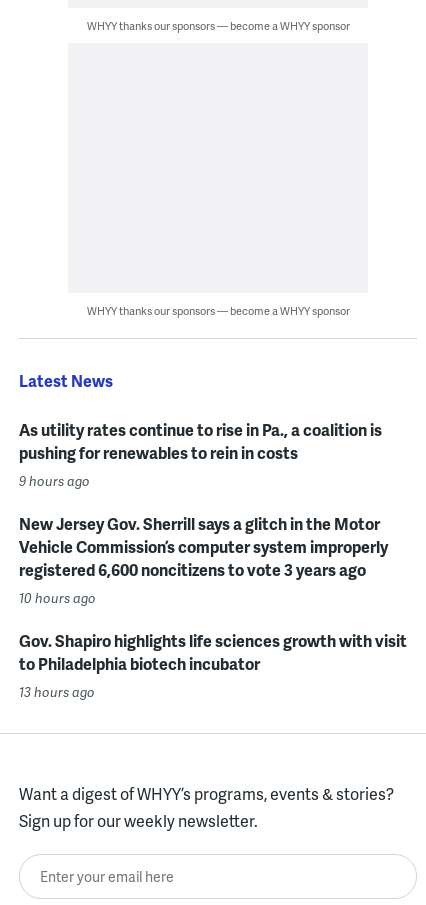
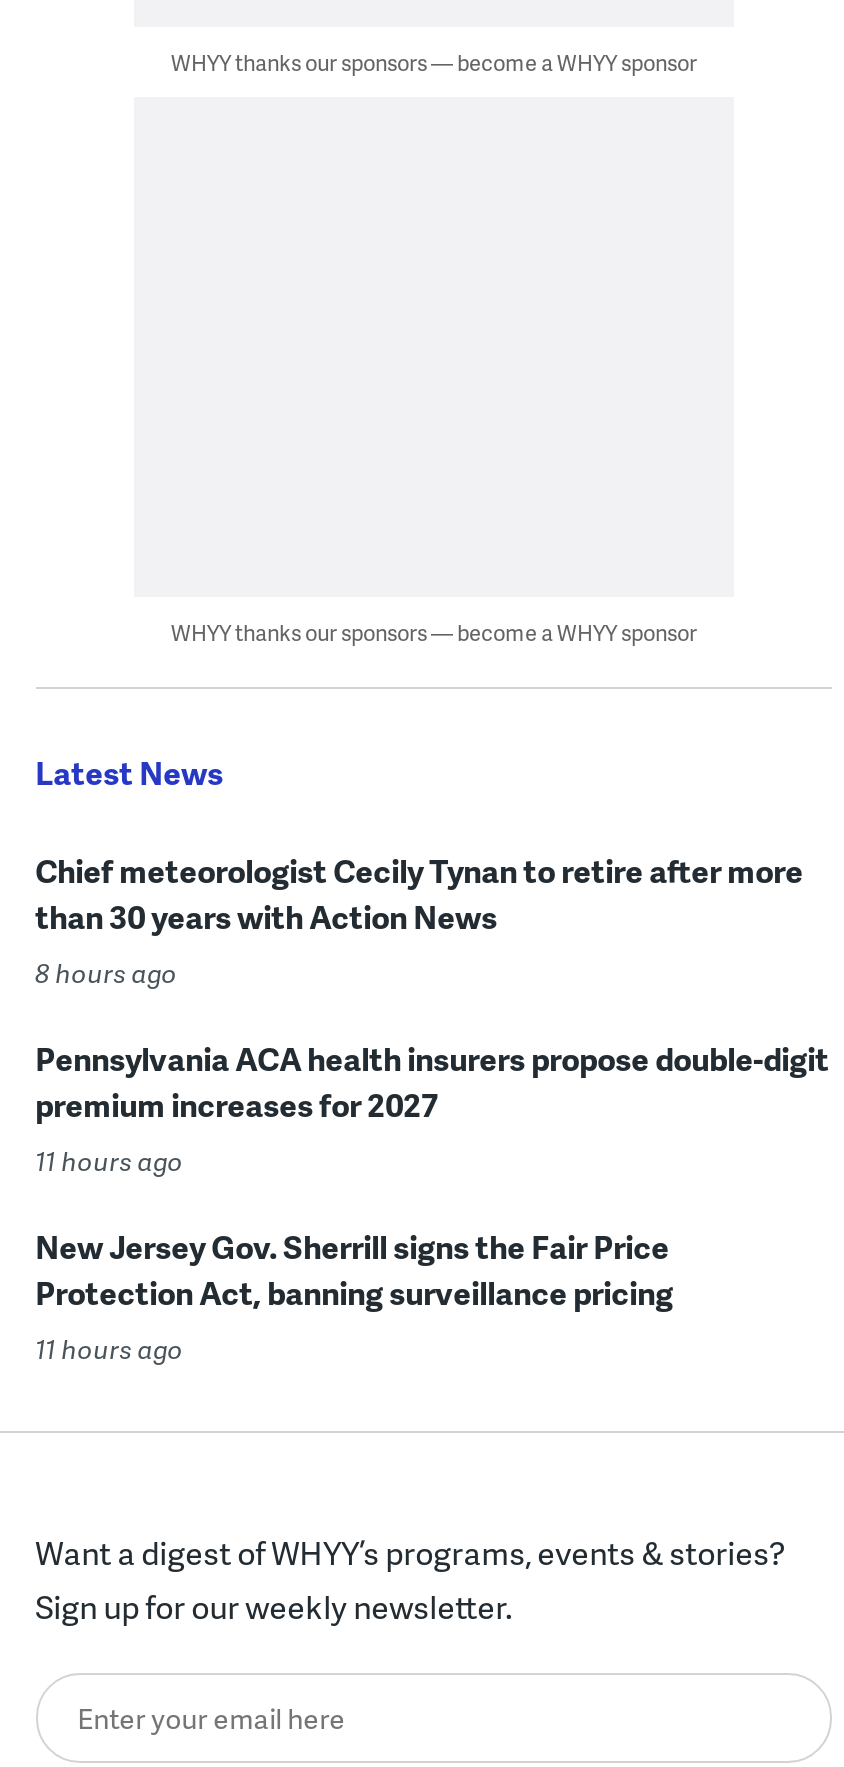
[19,418,382,490] As utility rates continue to rise in Pa., a coalition is | pushing for renewables to rein in costs | 9 hours ago -> [35,847,803,991] Chief meteorologist Cecily Tynan to retire after more | than 30 years with Action News | 8 hours ago
[19,512,388,607] New Jersey Gov. Sherrill says a glitch in the Motor | Vehicle Commission’s computer system improperly | registered 6,600 noncitizens to vote 3 years ago | 10 hours ago -> [35,1035,829,1179] Pennsylvania ACA health insurers propose double-digit | premium increases for 2027 | 11 hours ago
[19,629,407,701] Gov. Shapiro highlights life sciences growth with visit | to Philadelphia biotech incubator | 13 hours ago -> [35,1223,673,1367] New Jersey Gov. Sherrill signs the Fair Price | Protection Act, banning surveillance pricing | 11 hours ago

